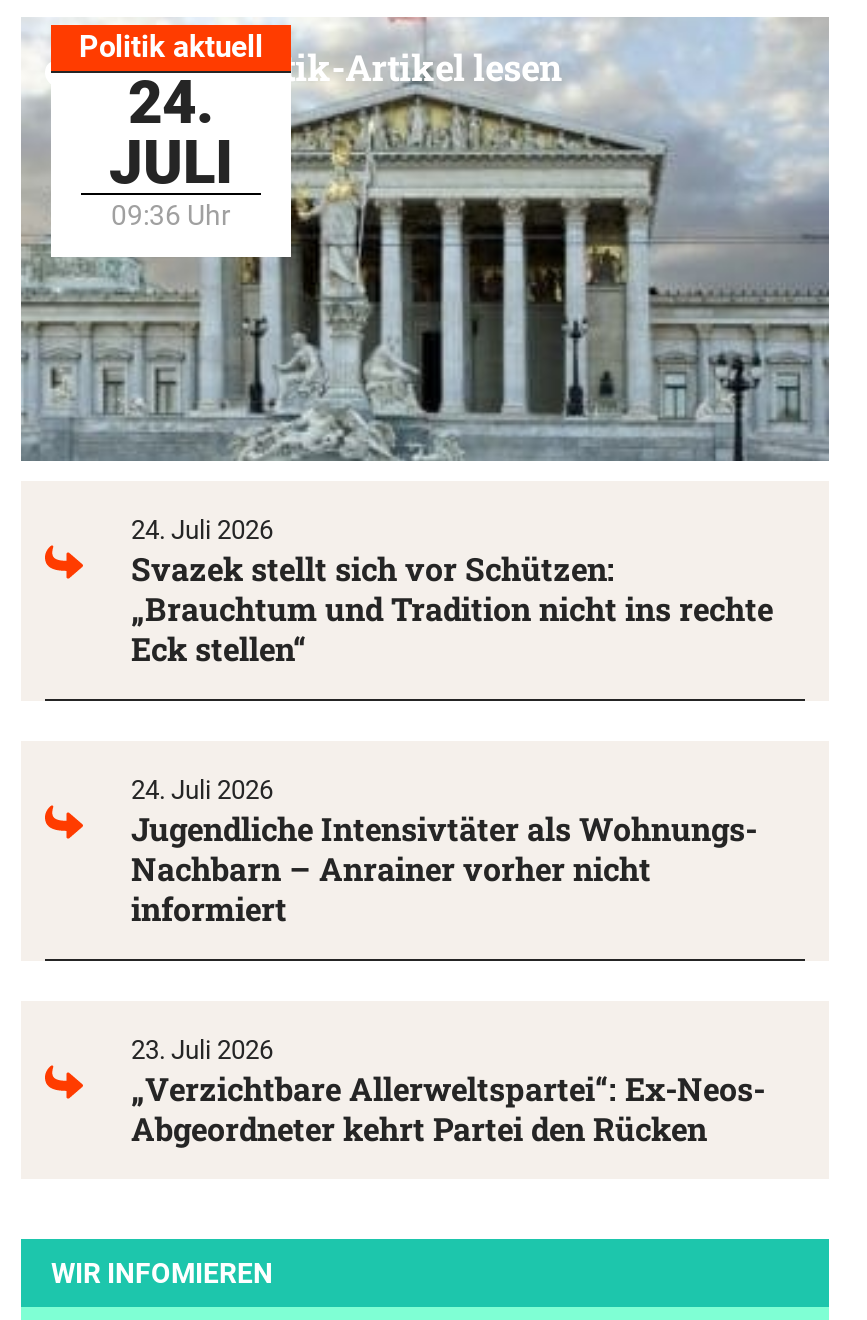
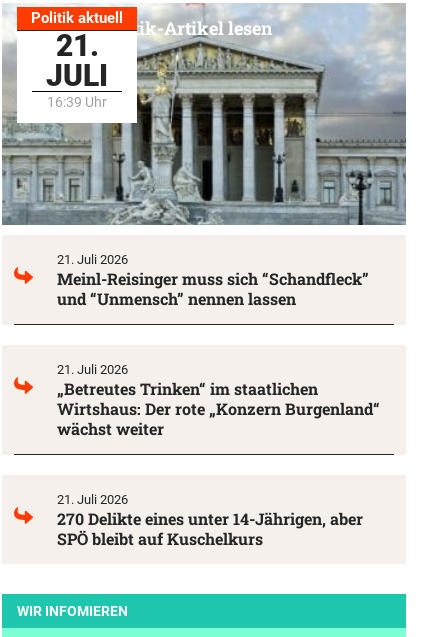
[128,67,214,137] 24. -> [55,28,98,63] 21.
[111,199,231,231] 09:36 Uhr -> [47,94,107,110] 16:39 Uhr
[131,515,773,669] 24. Juli 2026 | Svazek stellt sich vor Schützen: | „Brauchtum und Tradition nicht ins rechte | Eck stellen“ -> [57,252,369,309] 21. Juli 2026 | Meinl-Reisinger muss sich “Schandfleck” | und “Unmensch” nennen lassen
[131,775,757,929] 24. Juli 2026 | Jugendliche Intensivtäter als Wohnungs- | Nachbarn – Anrainer vorher nicht | informiert -> [57,362,380,439] 21. Juli 2026 | „Betreutes Trinken“ im staatlichen | Wirtshaus: Der rote „Konzern Burgenland“ | wächst weiter
[131,1035,765,1149] 23. Juli 2026 | „Verzichtbare Allerweltspartei“: Ex-Neos- | Abgeordneter kehrt Partei den Rücken -> [57,492,363,549] 21. Juli 2026 | 270 Delikte eines unter 14-Jährigen, aber | SPÖ bleibt auf Kuschelkurs

